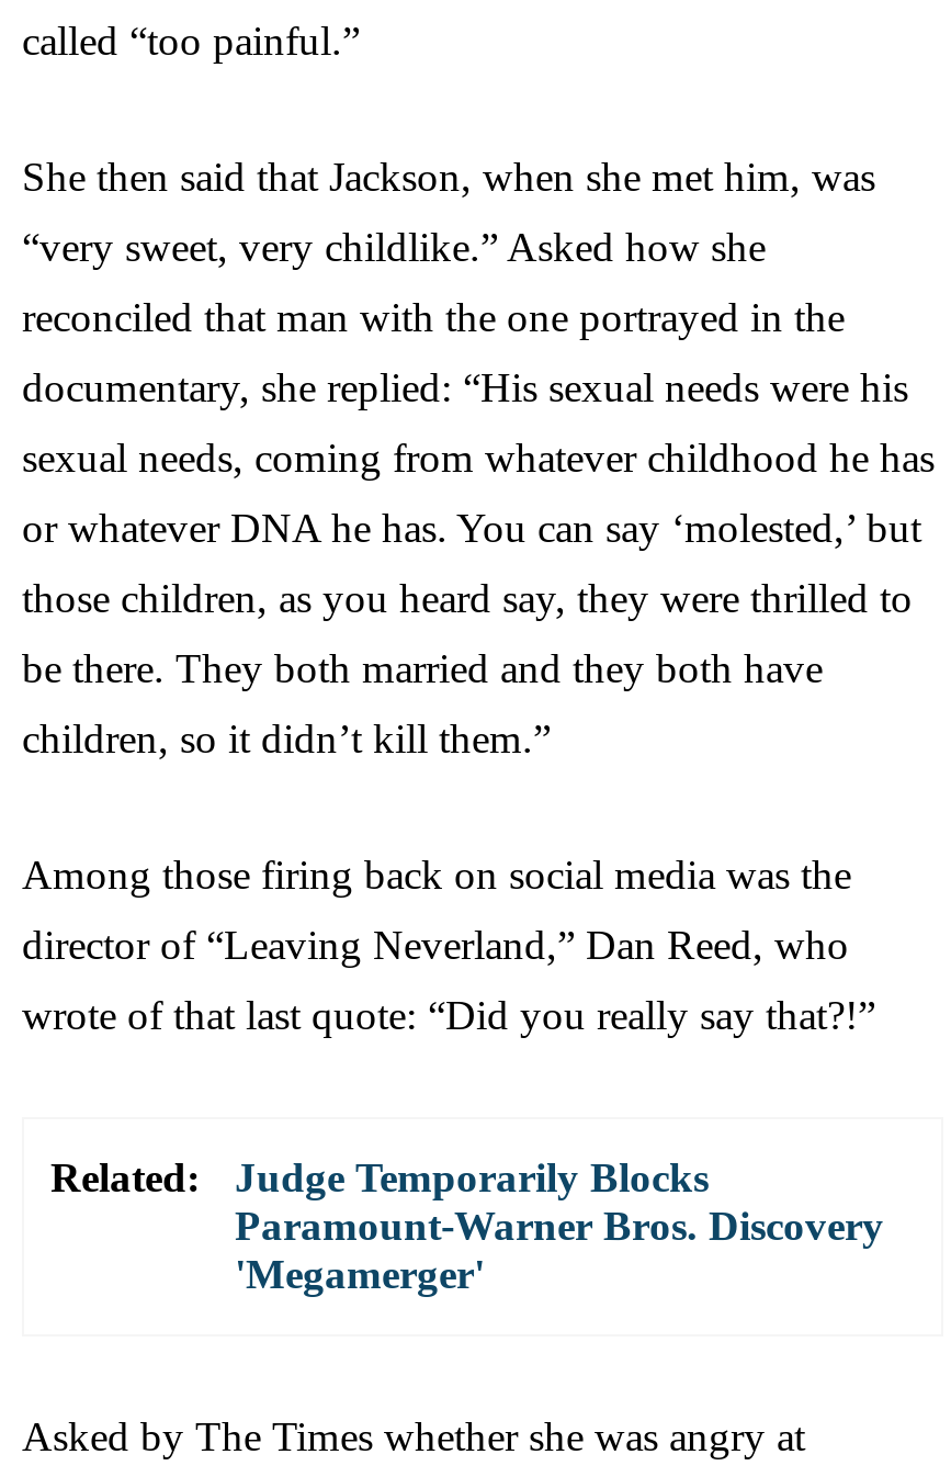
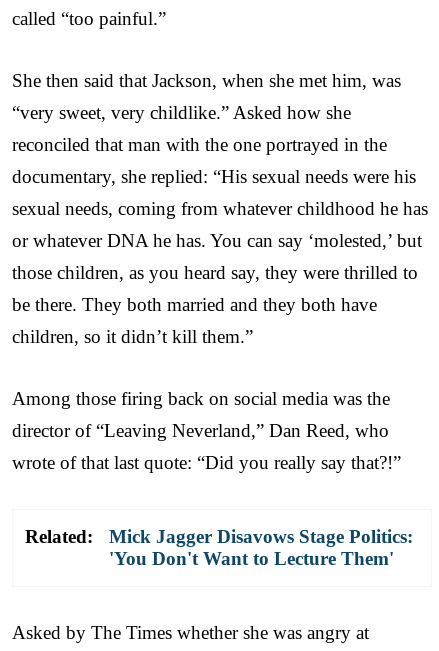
[235,1154,884,1296] Judge Temporarily Blocks | Paramount-Warner Bros. Discovery | 'Megamerger' -> [109,526,413,569] Mick Jagger Disavows Stage Politics: | 'You Don't Want to Lecture Them'

